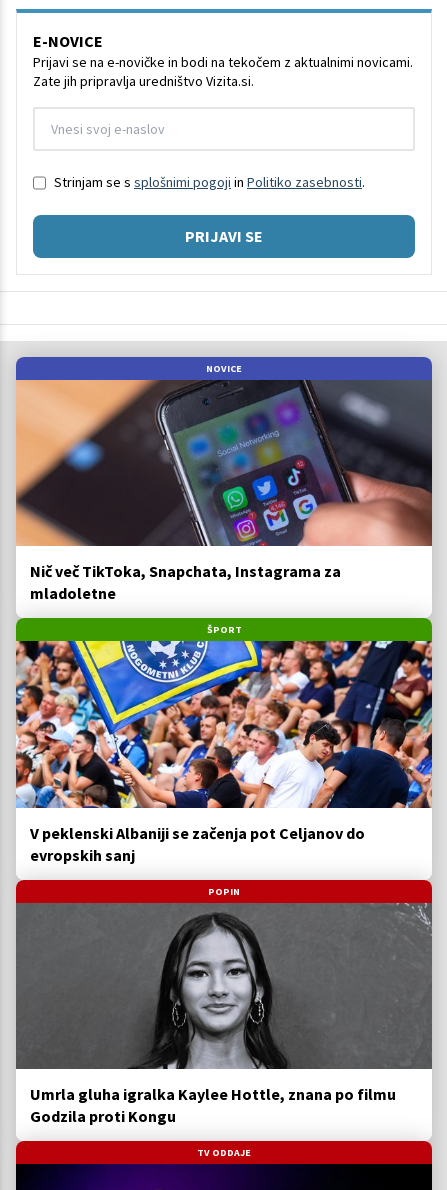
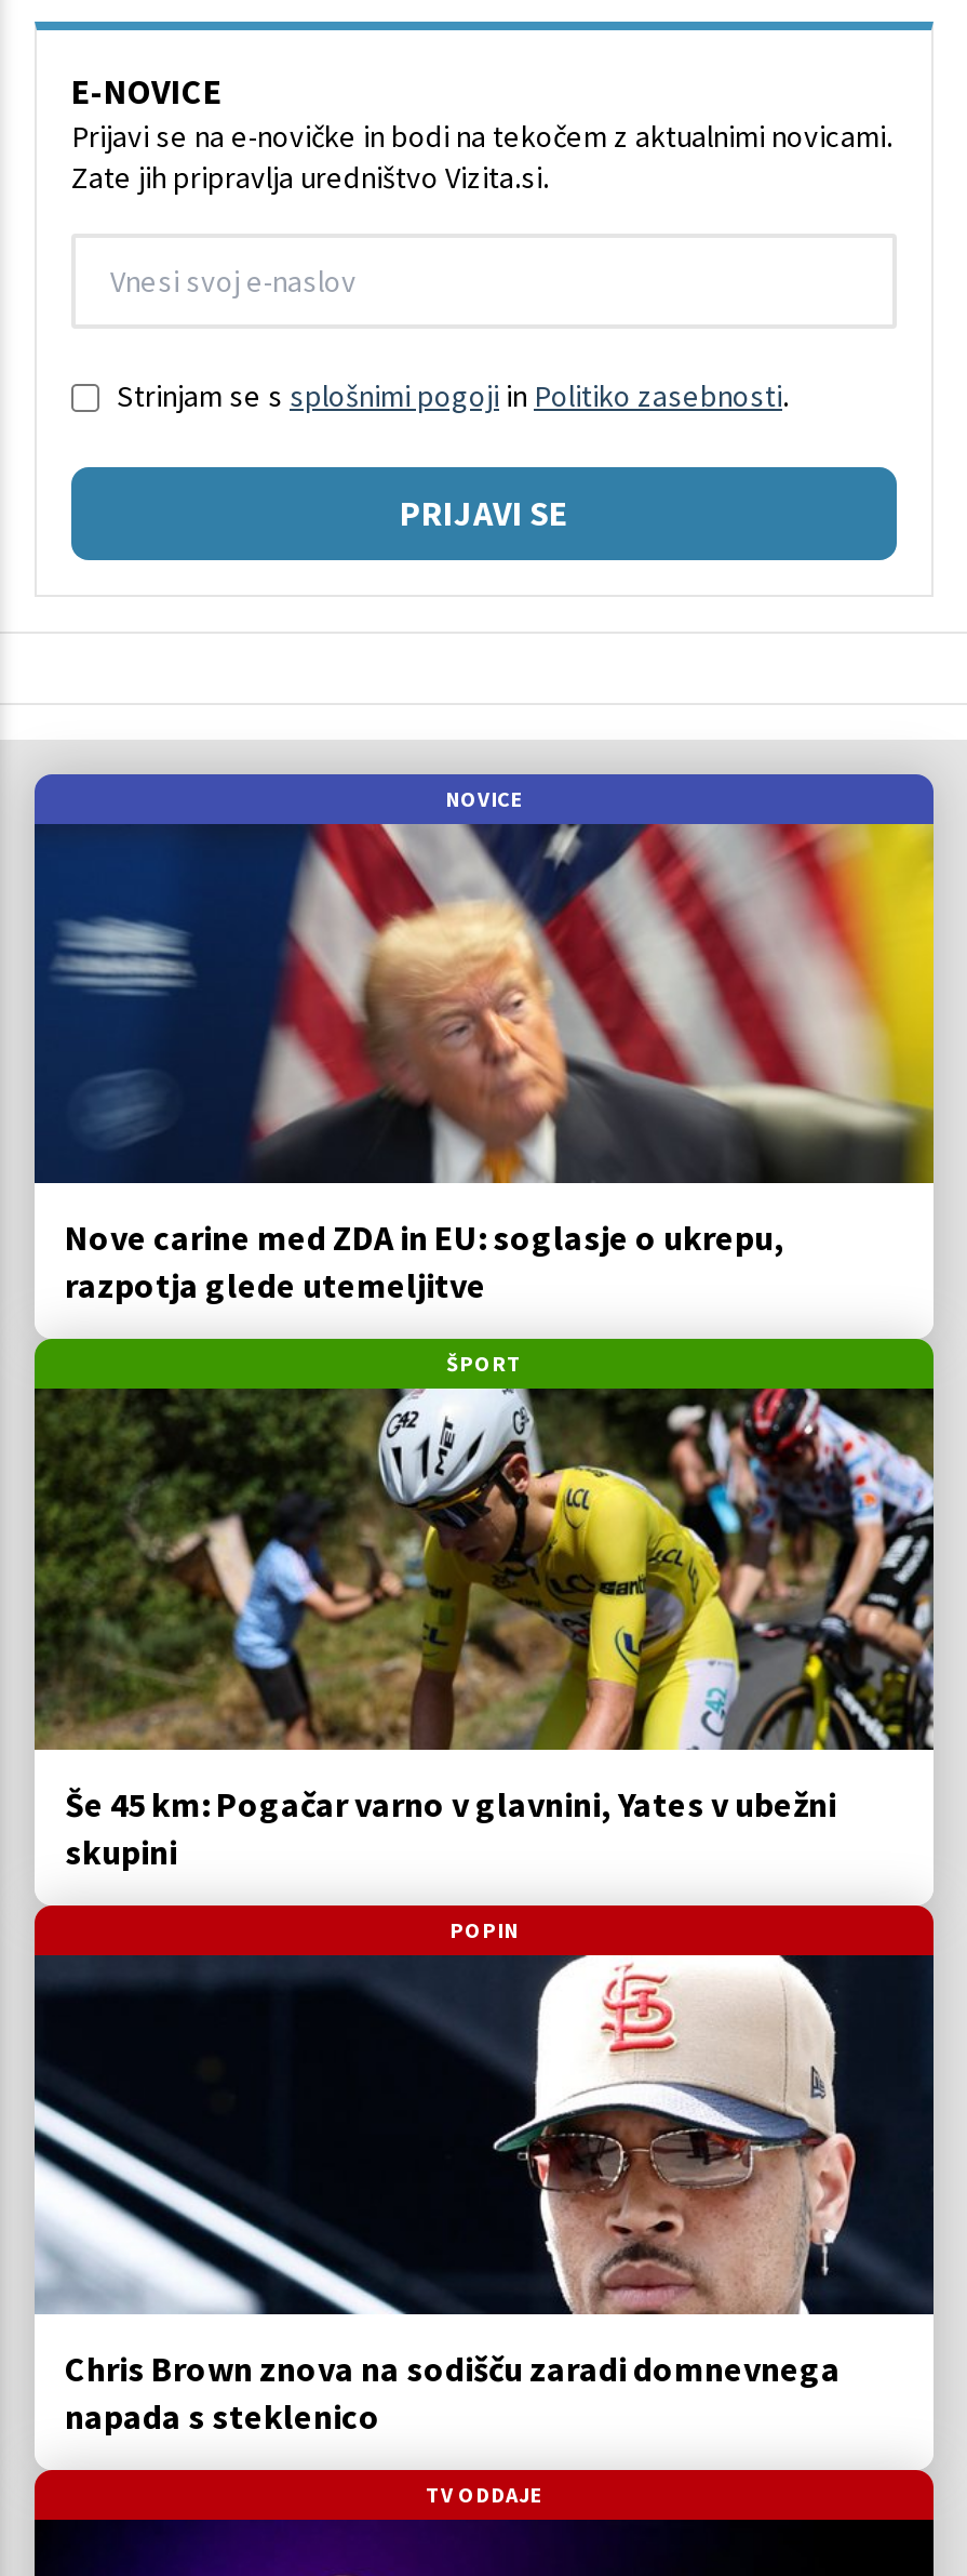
[15,379,433,603] [image] | Nič več TikToka, Snapchata, Instagrama za | mladoletne -> [32,822,936,1307] [image] | Nove carine med ZDA in EU: soglasje o ukrepu, | razpotja glede utemeljitve
[15,640,433,865] [image] | V peklenski Albaniji se začenja pot Celjanov do | evropskih sanj -> [32,1386,936,1872] [image] | Še 45 km: Pogačar varno v glavnini, Yates v ubežni | skupini
[15,902,432,1126] [image] | Umrla gluha igralka Kaylee Hottle, znana po filmu | Godzila proti Kongu -> [35,1953,934,2438] [image] | Chris Brown znova na sodišču zaradi domnevnega | napada s steklenico

